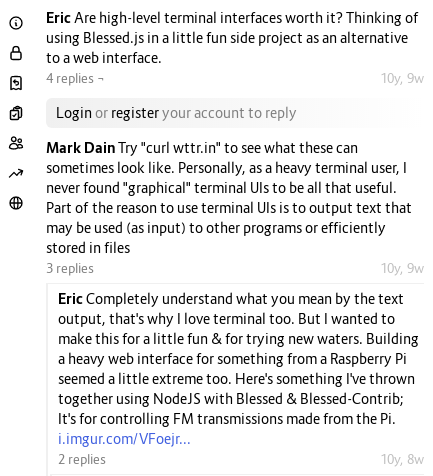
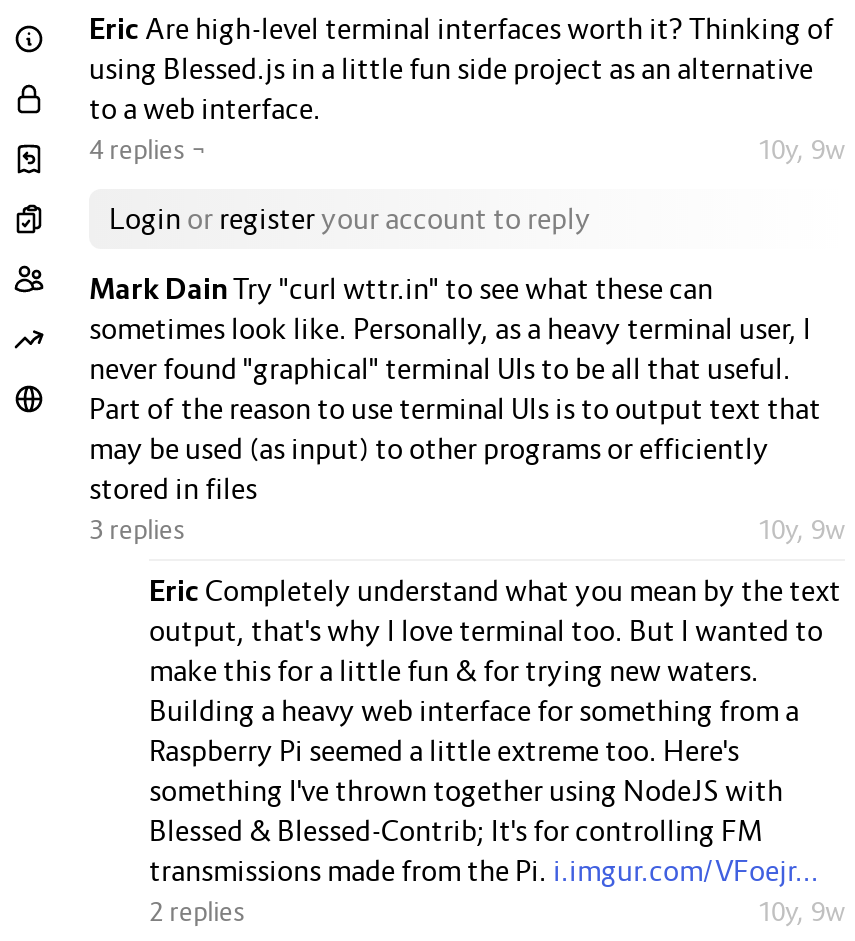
[58,330,424,467] make this for a little fun & for trying new waters. Building | a heavy web interface for something from a Raspberry Pi | seemed a little extreme too. Here's something I've thrown | together using NodeJS with Blessed & Blessed-Contrib; | It's for controlling FM transmissions made from the Pi. | i.imgur.com/VFoejr... | 10y, 8w -> [149,653,845,927] make this for a little fun & for trying new waters. | Building a heavy web interface for something from a | Raspberry Pi seemed a little extreme too. Here's | something I've thrown together using NodeJS with | Blessed & Blessed-Contrib; It's for controlling FM | transmissions made from the Pi. i.imgur.com/VFoejr... | 10y, 9w

